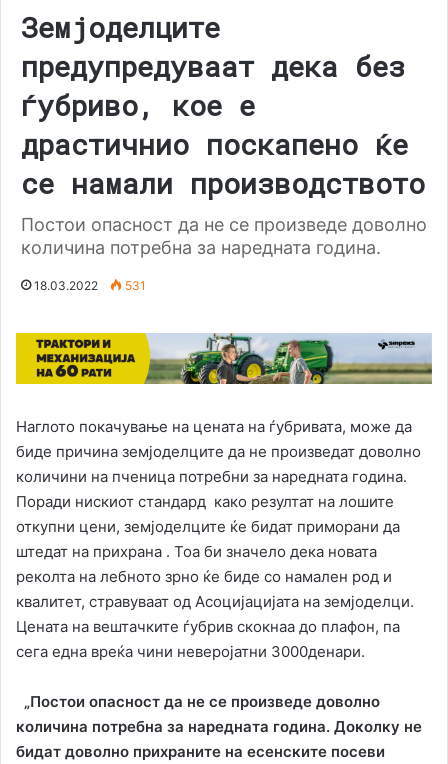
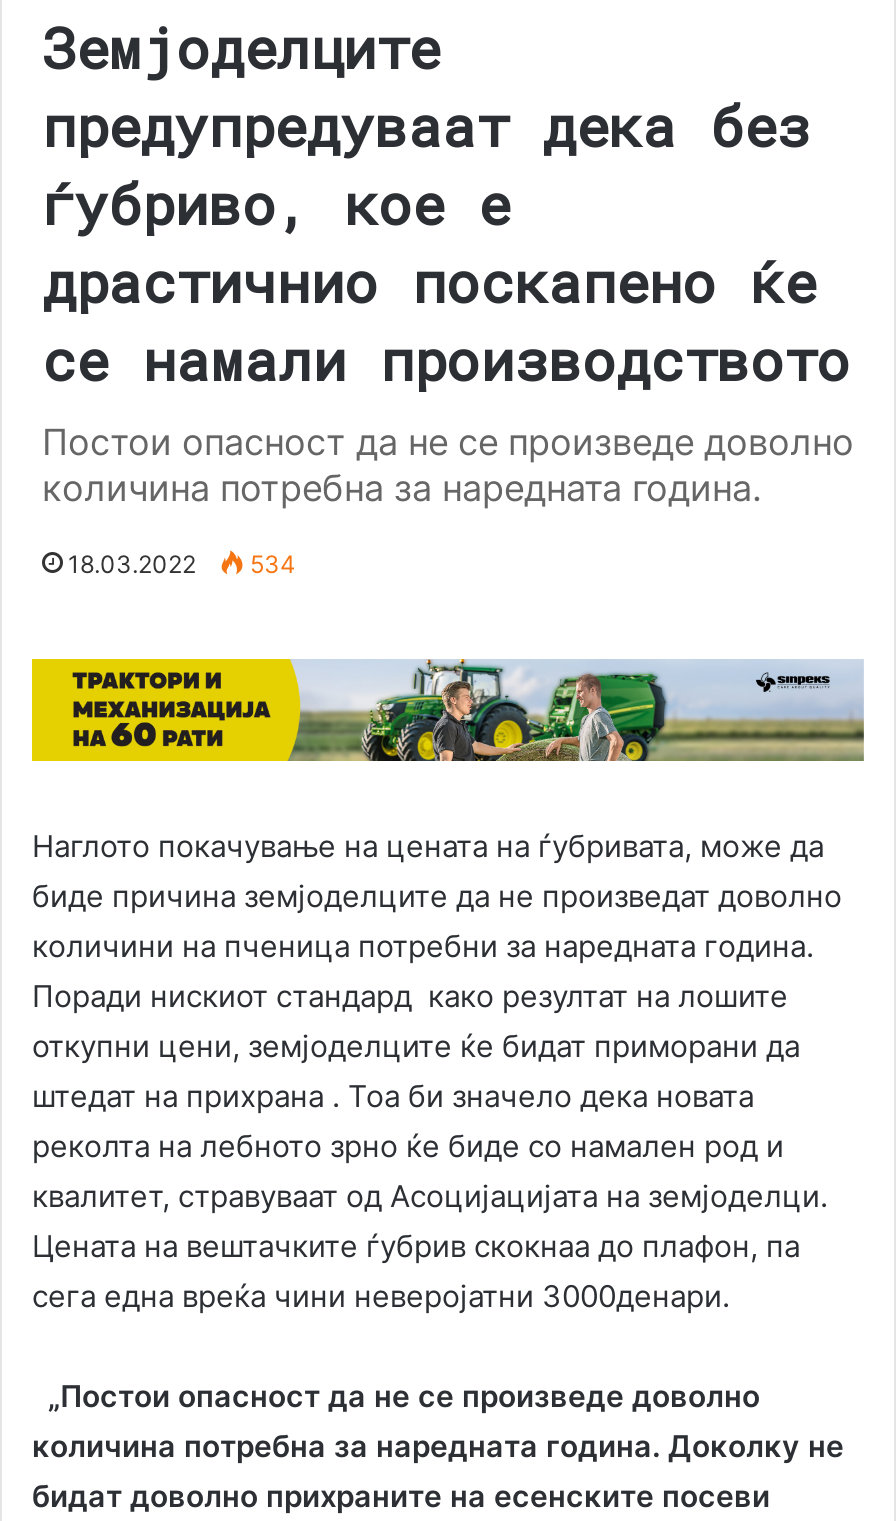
[34,278,146,293] 18.03.2022 531 -> [68,548,296,578] 18.03.2022 534

